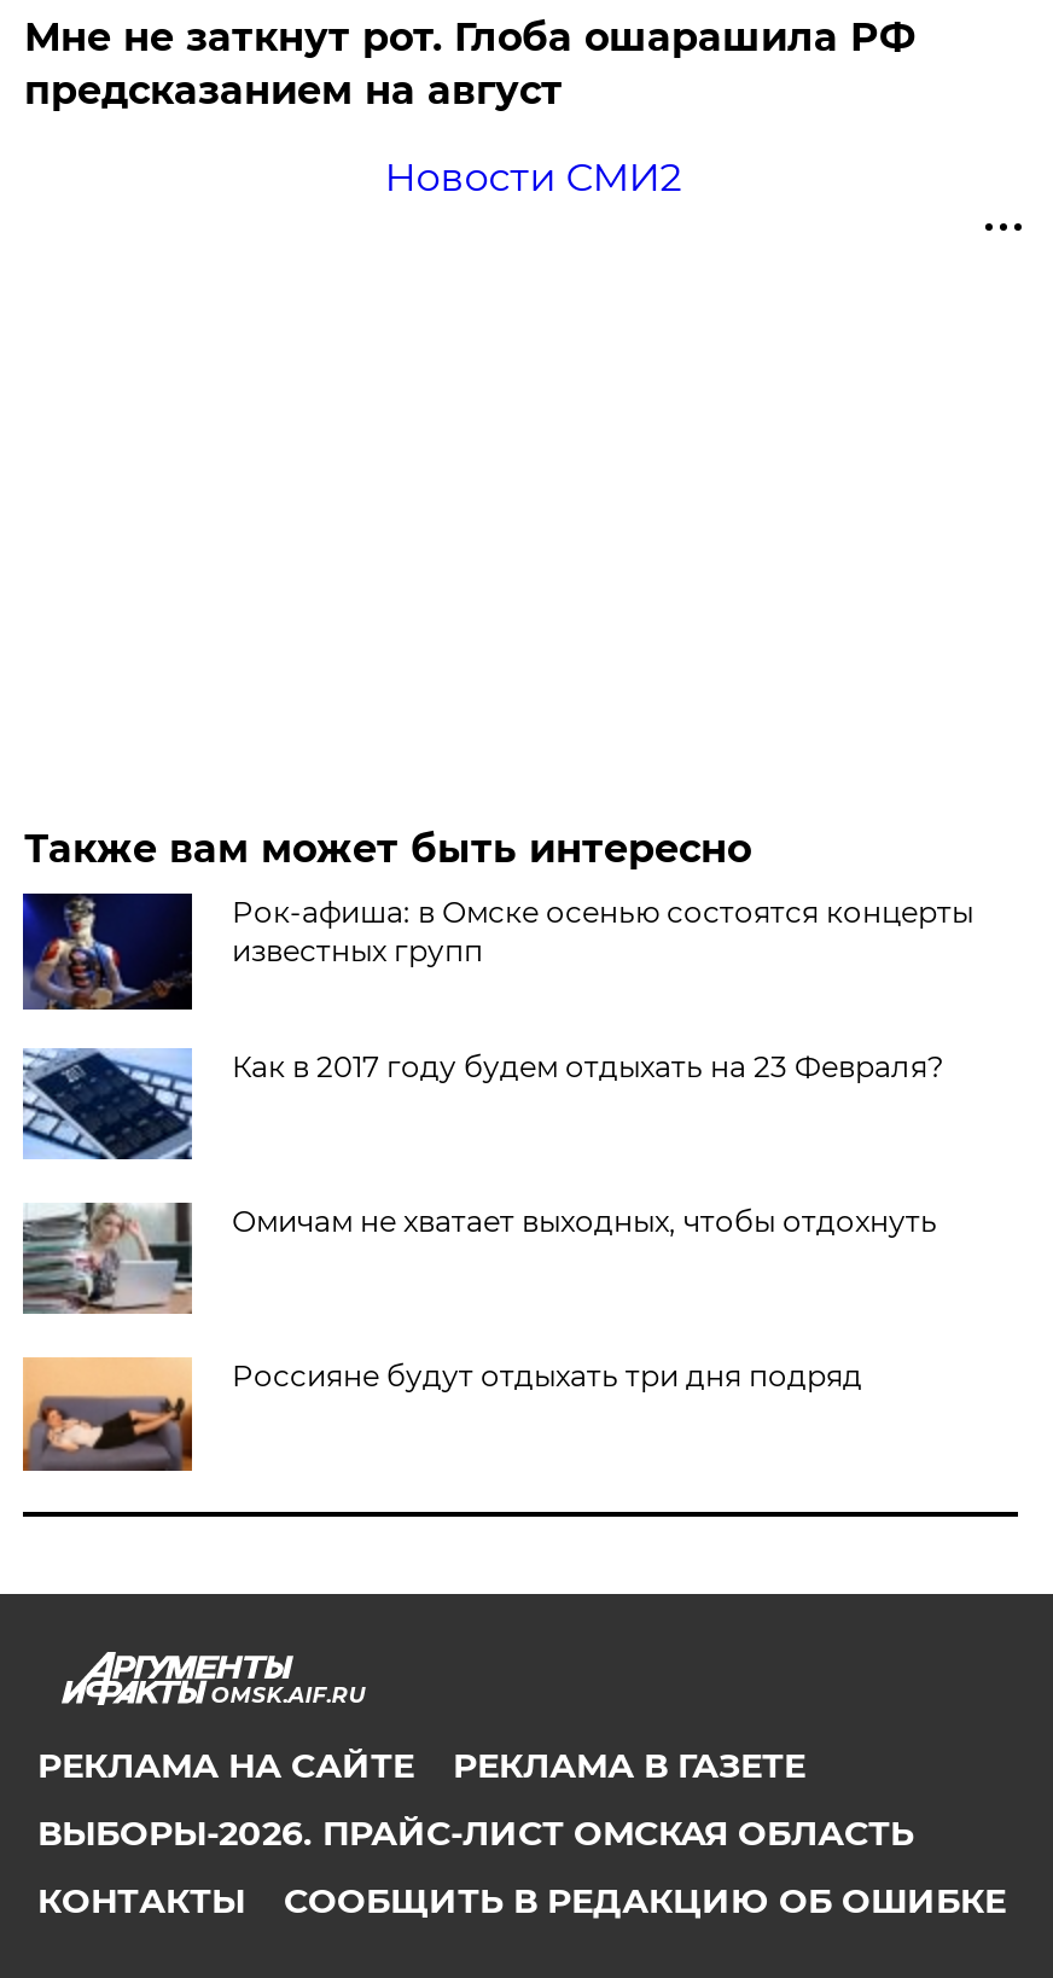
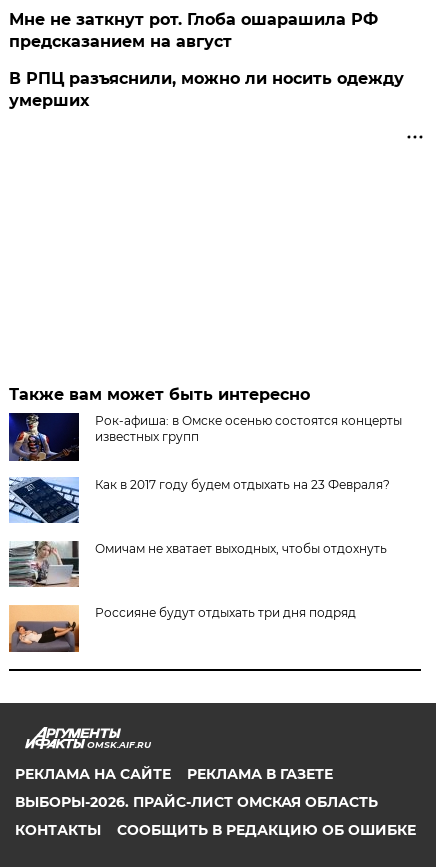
[384,155,682,201] Новости СМИ2 -> [9,69,404,110] В РПЦ разъяснили, можно ли носить одежду | умерших

